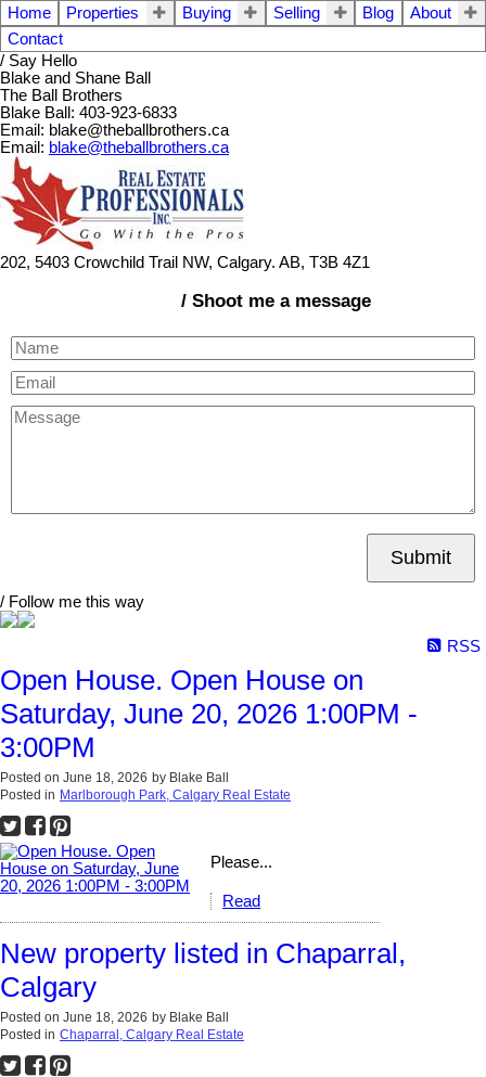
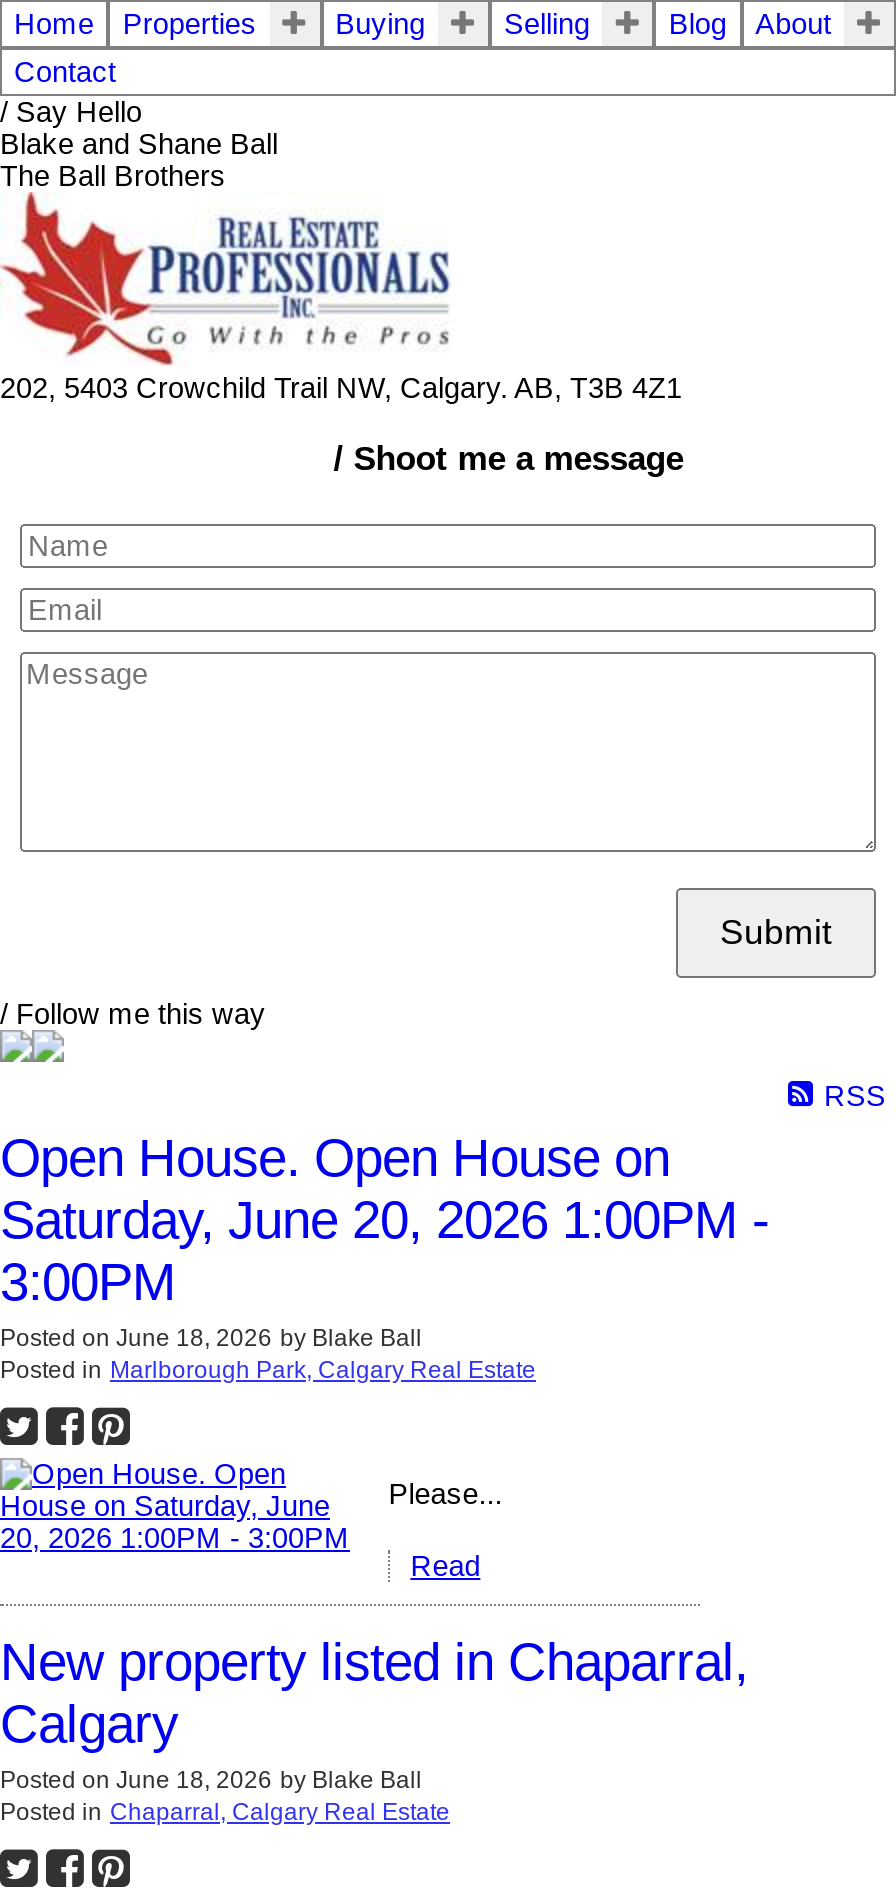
[0,104,229,156] Blake Ball: 403-923-6833 | Email: blake@theballbrothers.ca | Email: blake@theballbrothers.ca -> none

